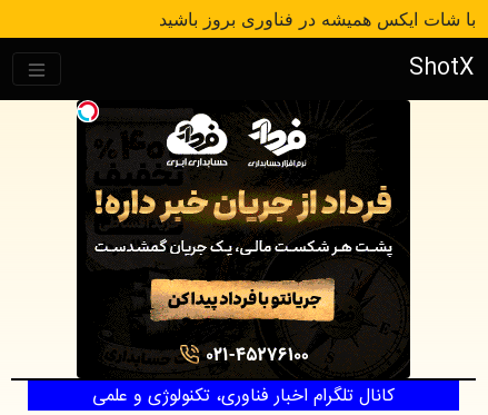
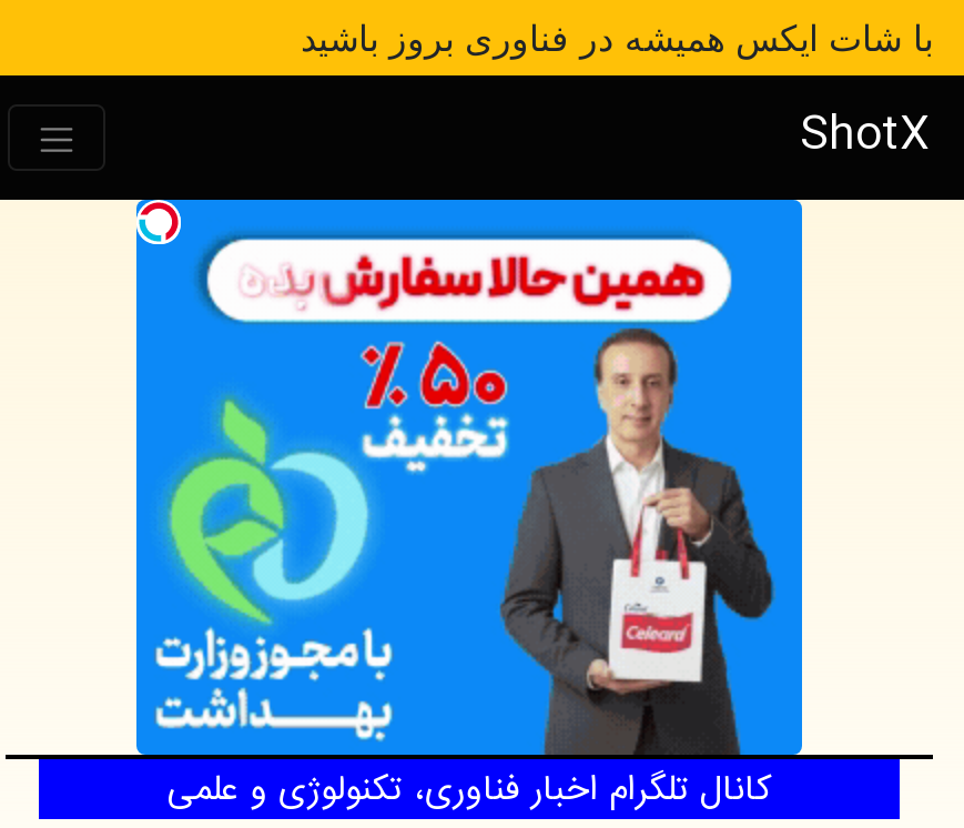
[76,100,411,379] [image] -> [134,198,804,757] [image]

